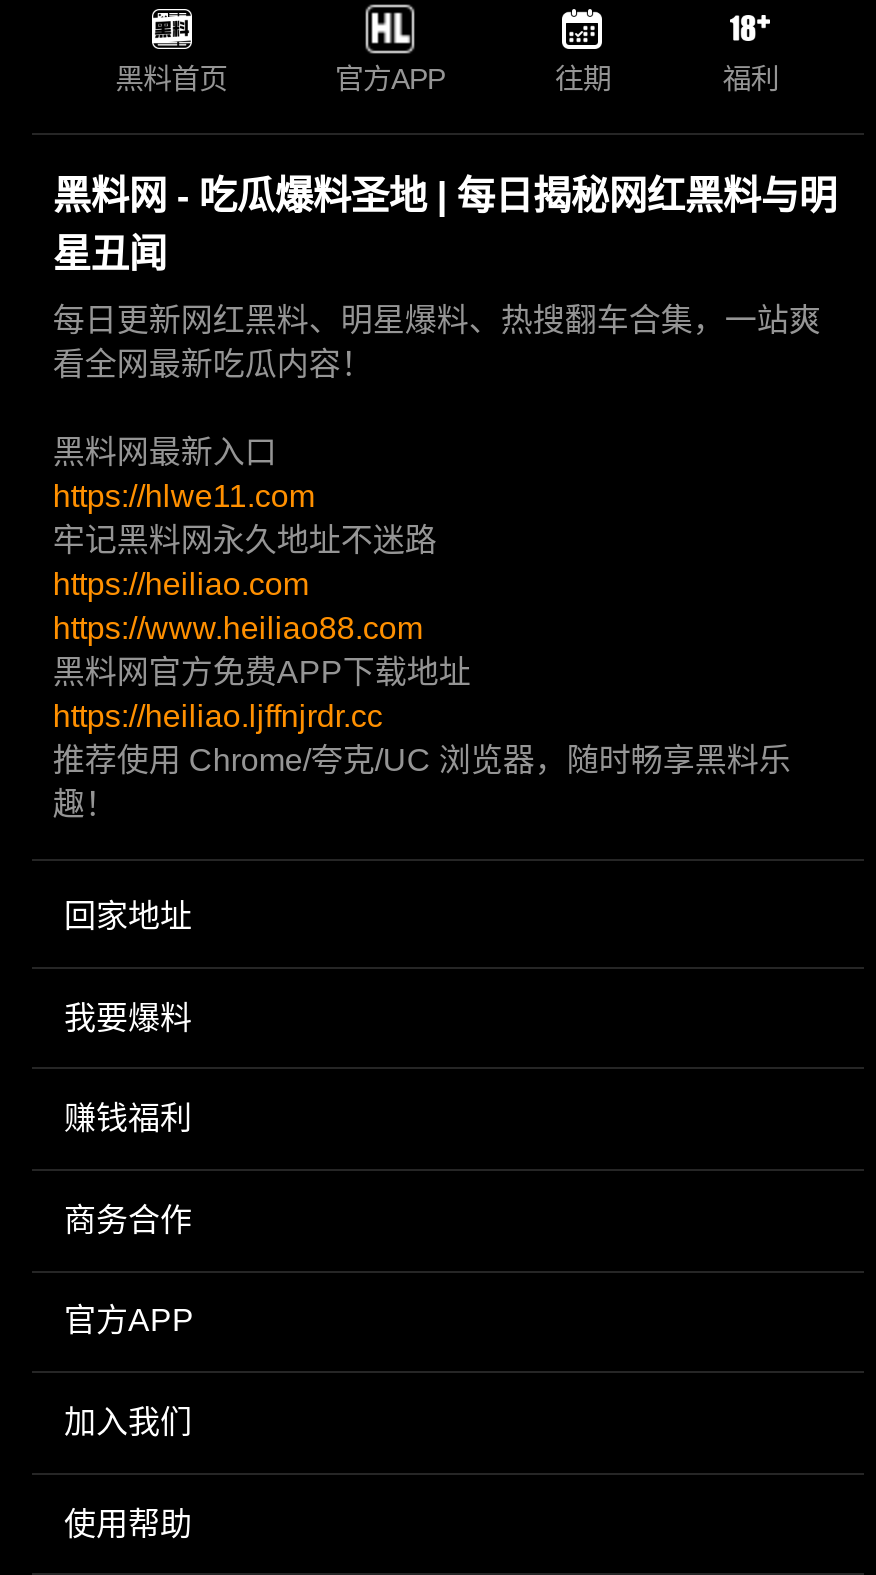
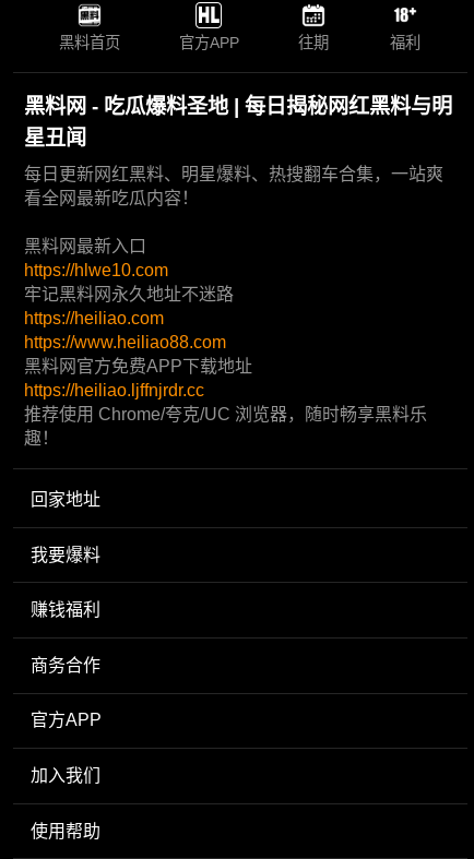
[53,479,315,513] https://hlwe11.com -> [24,261,169,279] https://hlwe10.com

